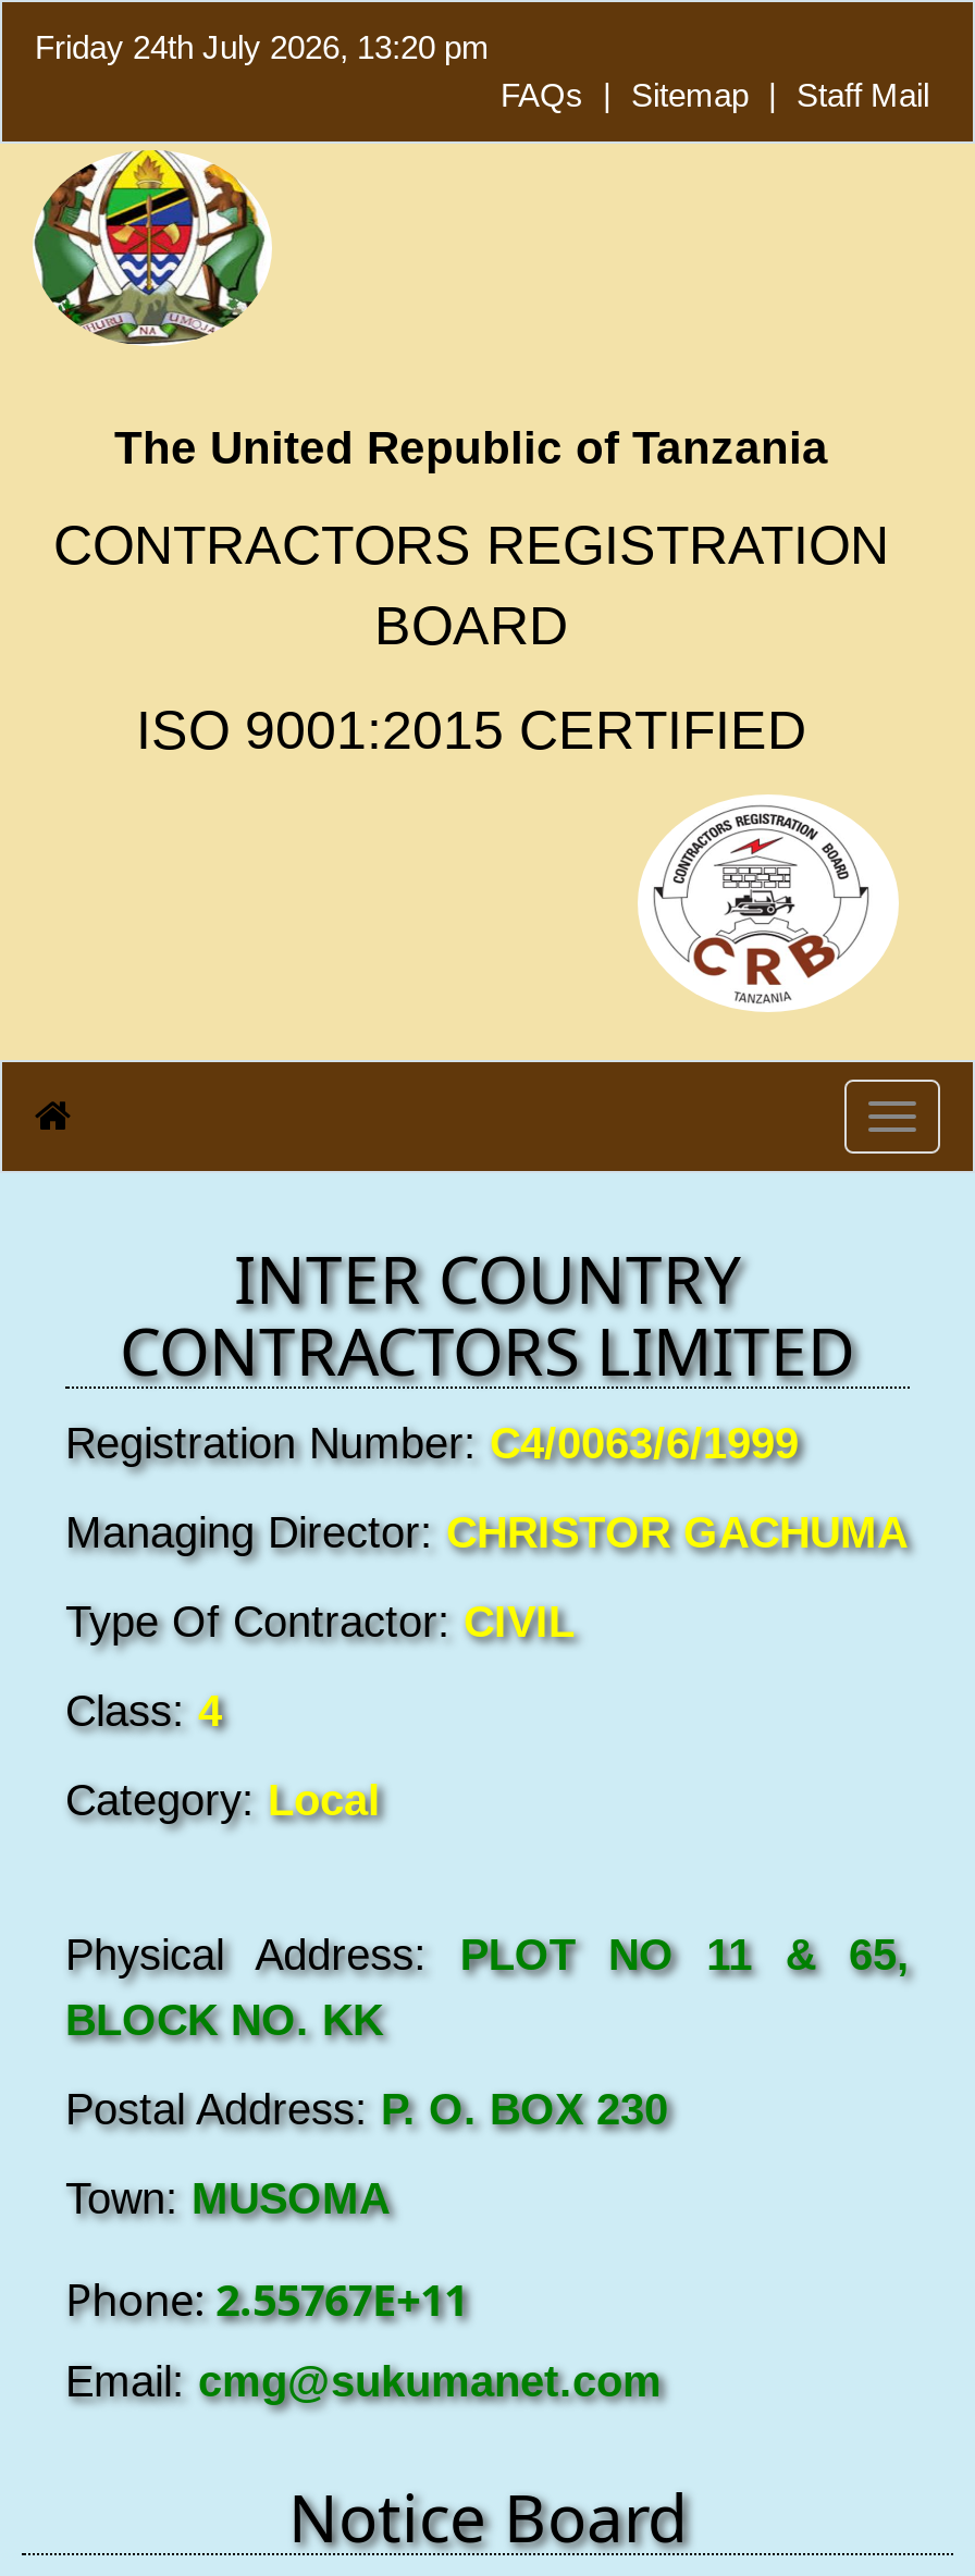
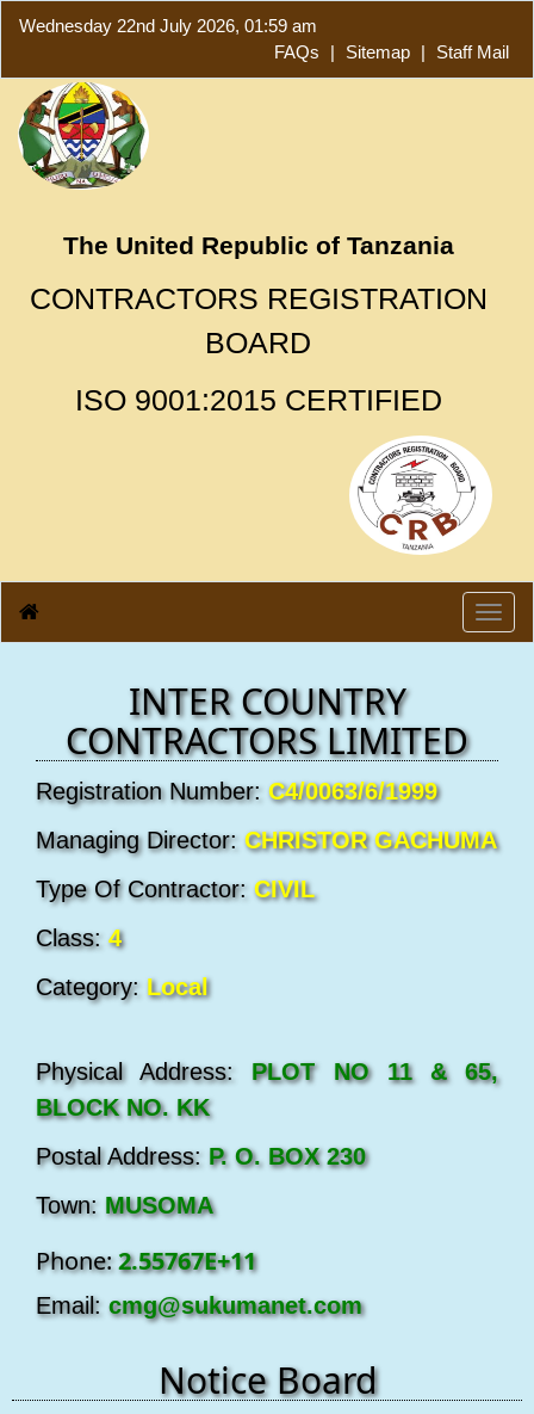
[35,28,490,65] Friday 24th July 2026, 13:20 pm -> [19,16,317,36] Wednesday 22nd July 2026, 01:59 am

